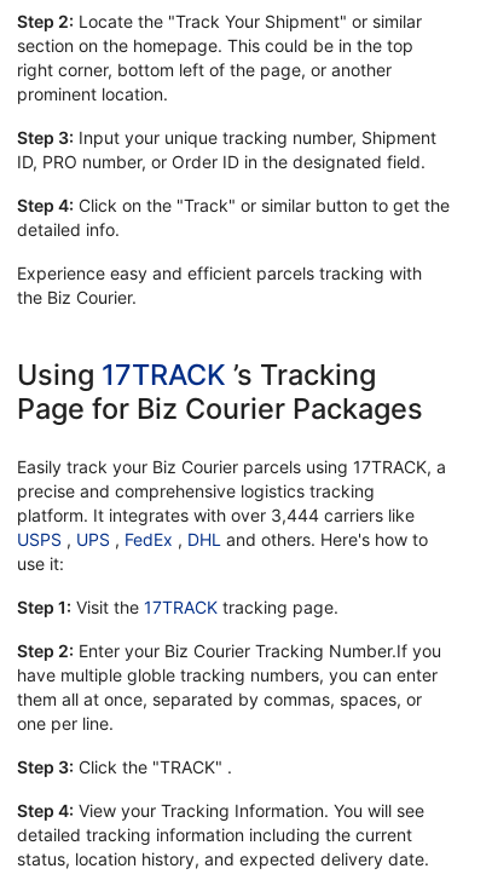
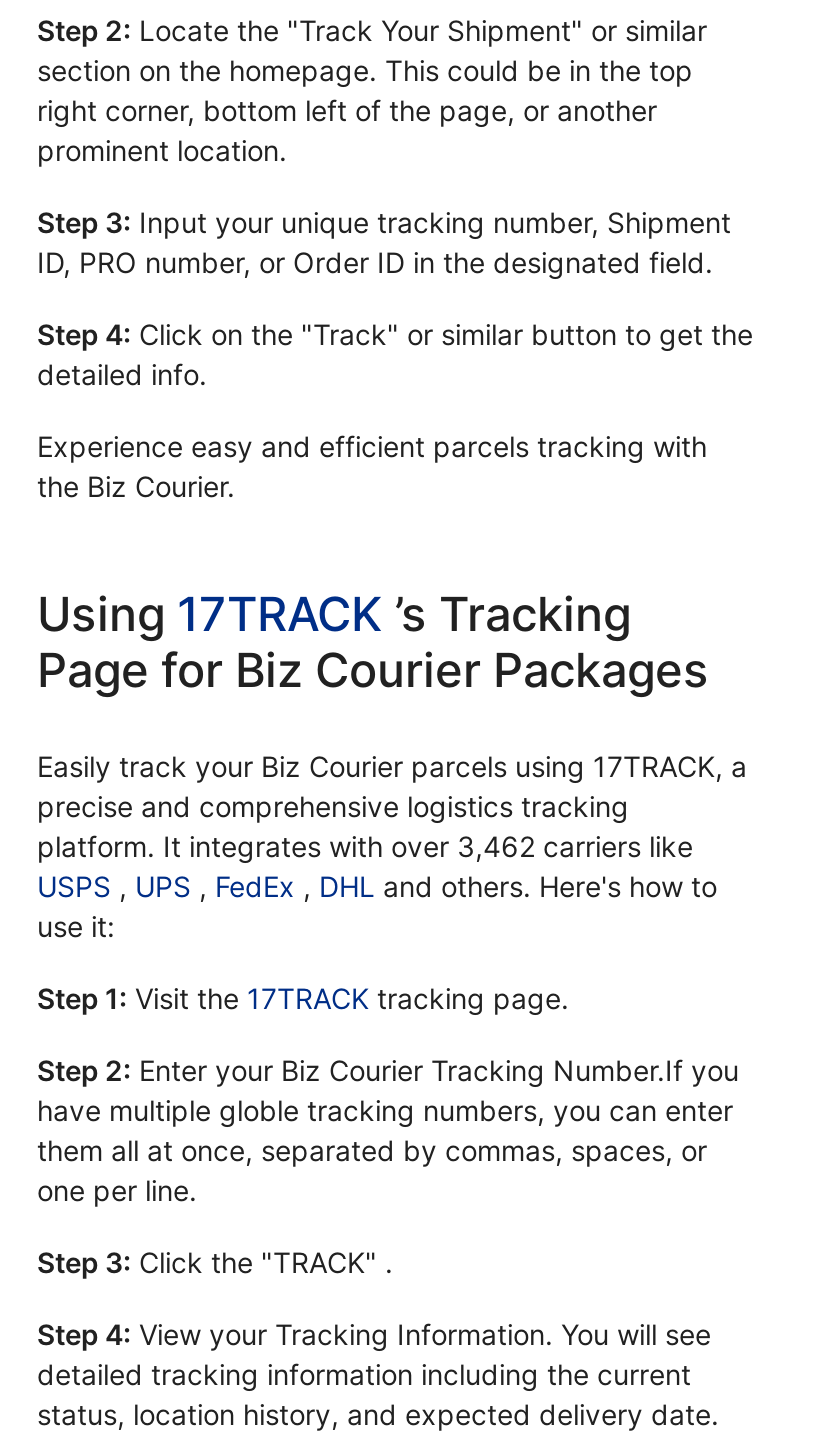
[17,505,415,525] platform. It integrates with over 3,444 carriers like -> [37,829,693,863] platform. It integrates with over 3,462 carriers like

